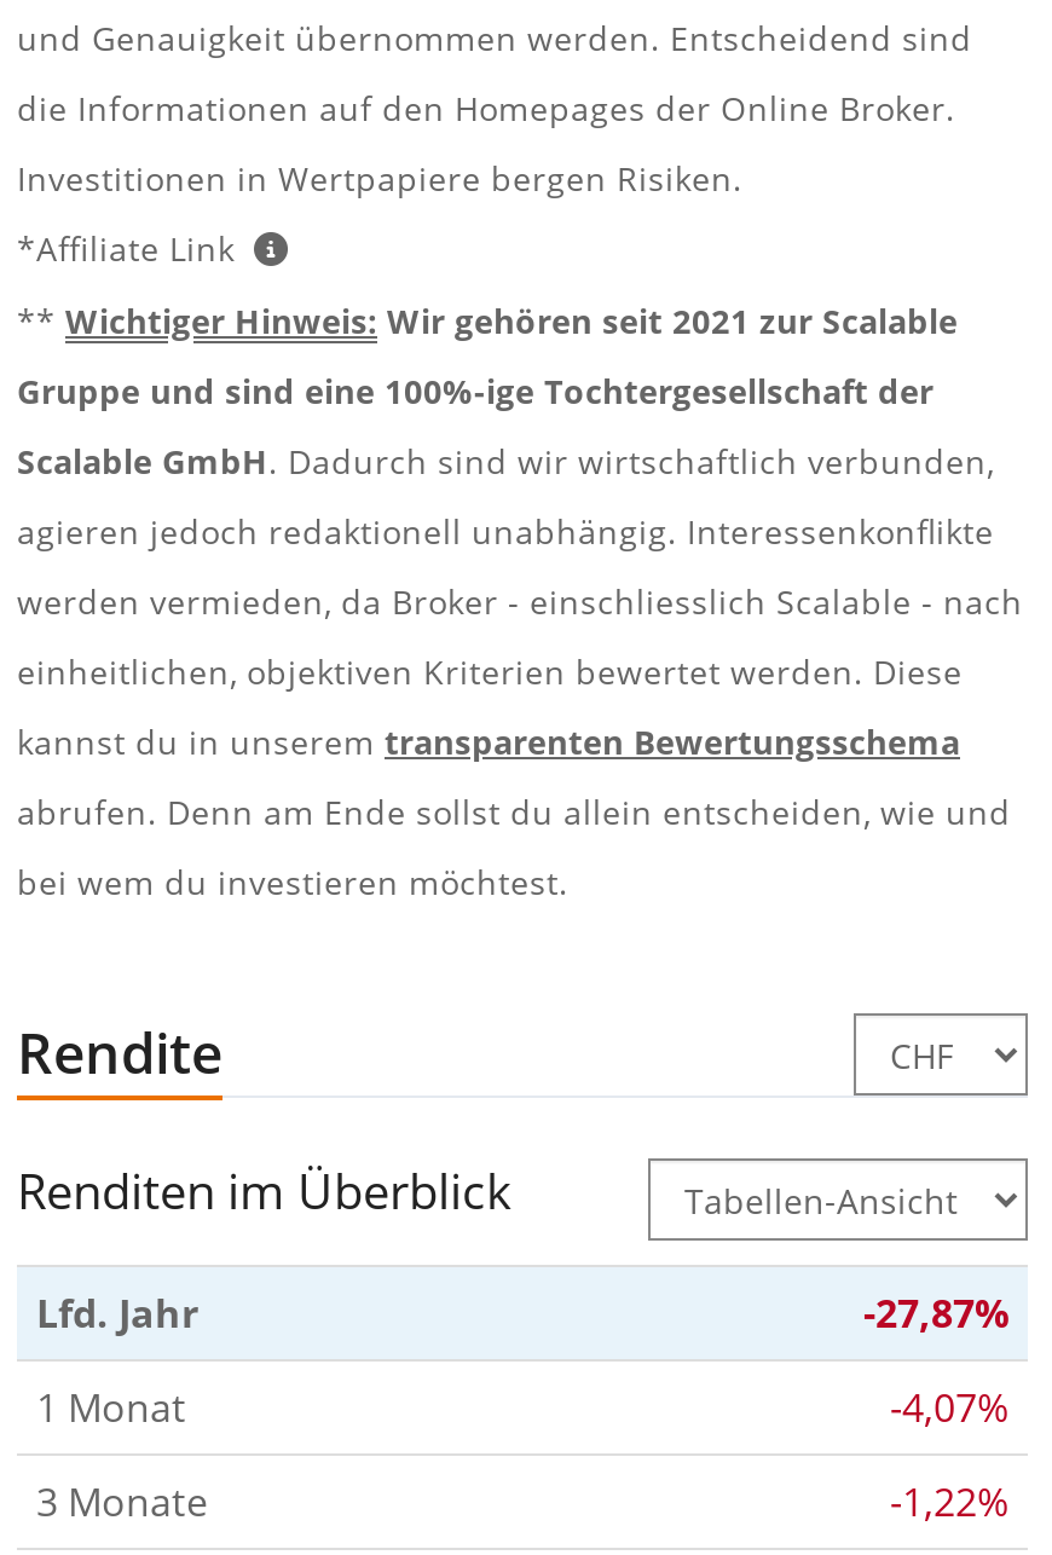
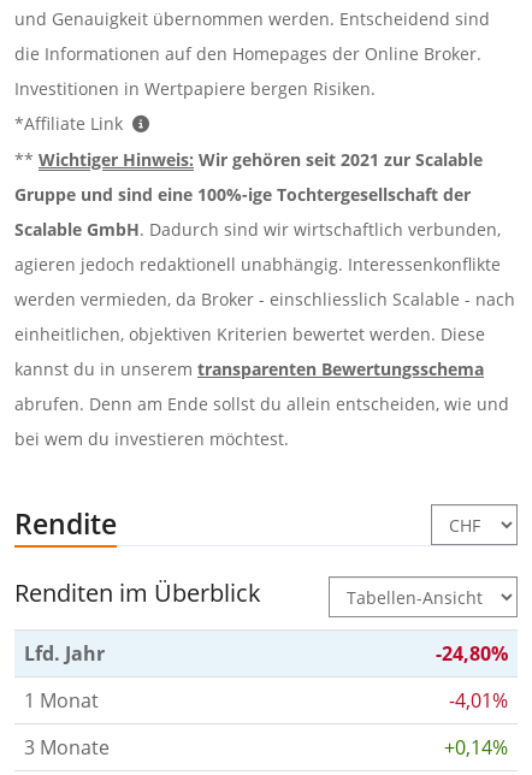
[863,1288,1008,1341] -27,87% -> [436,641,508,667] -24,80%
[890,1382,1008,1435] -4,07% -> [449,688,508,714] -4,01%
[890,1476,1008,1529] -1,22% -> [444,735,508,761] +0,14%

